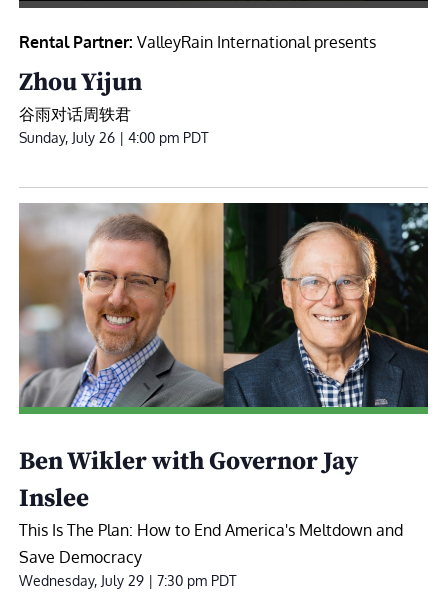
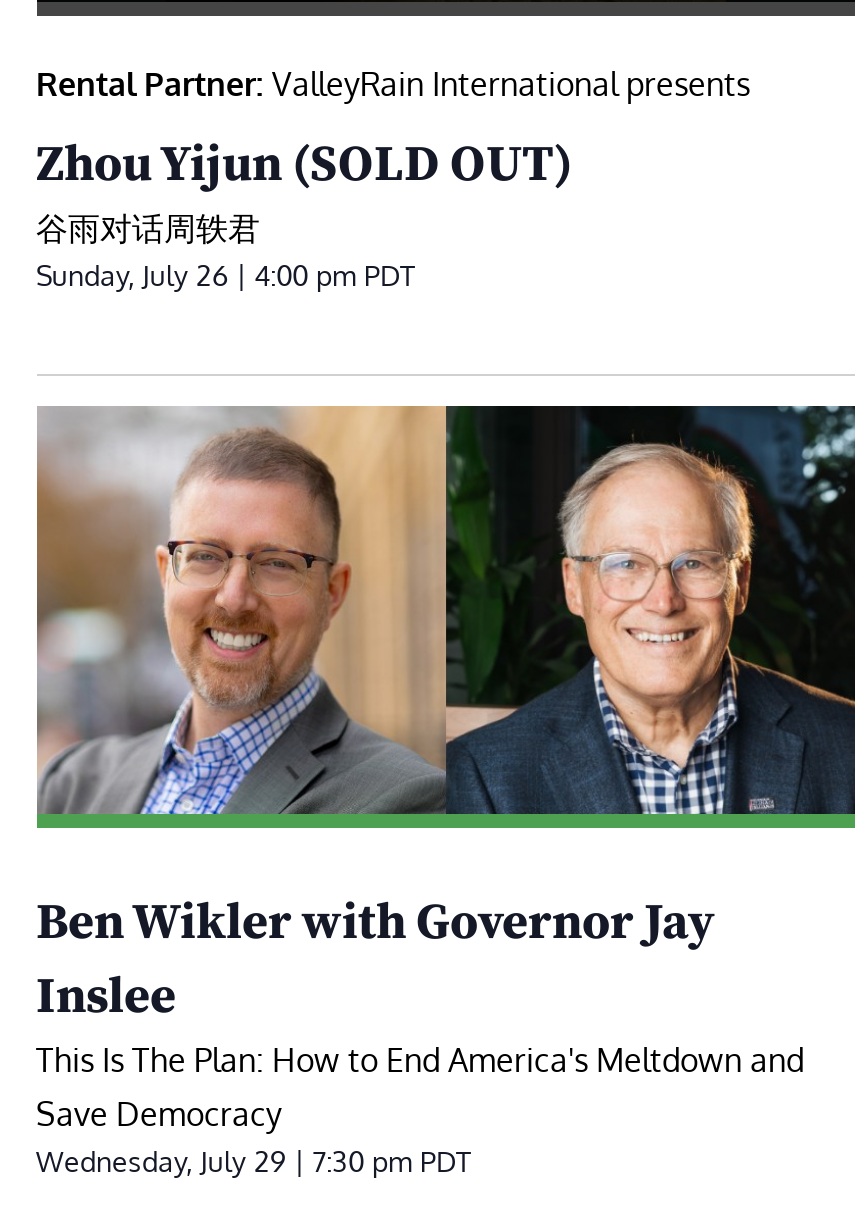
[18,66,141,97] Zhou Yijun -> [36,133,572,195] Zhou Yijun (SOLD OUT)

